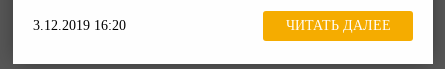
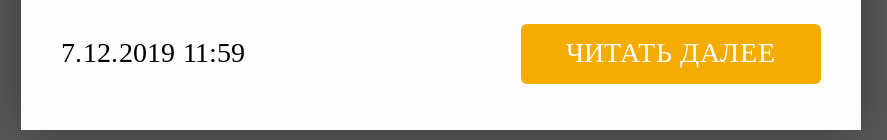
[33,18,126,33] 3.12.2019 16:20 -> [61,37,245,67] 7.12.2019 11:59

